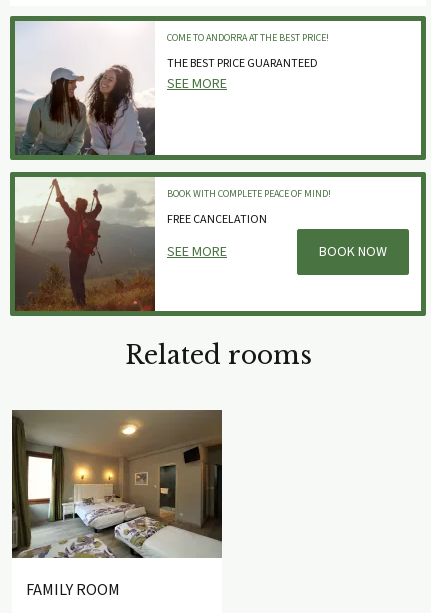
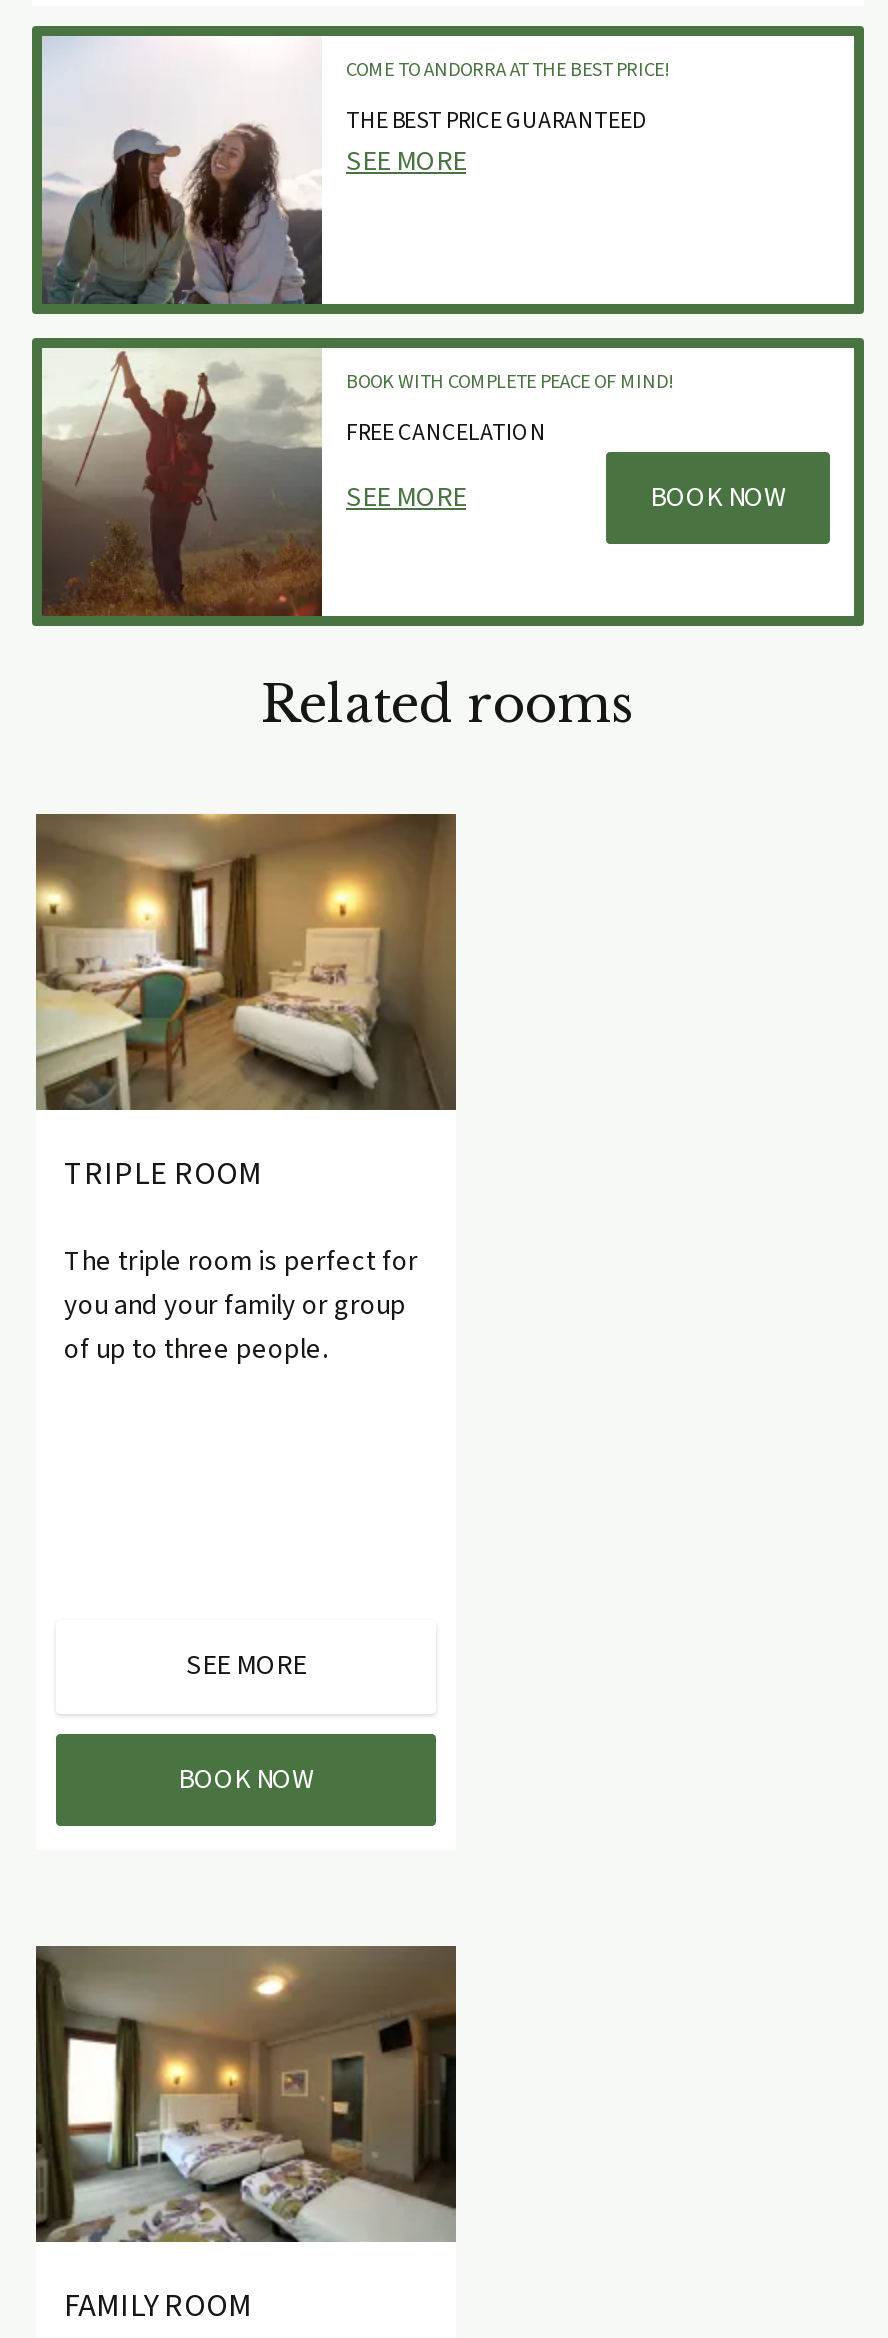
none -> [34,812,458,1370] [image] | TRIPLE ROOM | The triple room is perfect for | you and your family or group | of up to three people.
none -> [178,1647,314,1800] SEE MORE | BOOK NOW

